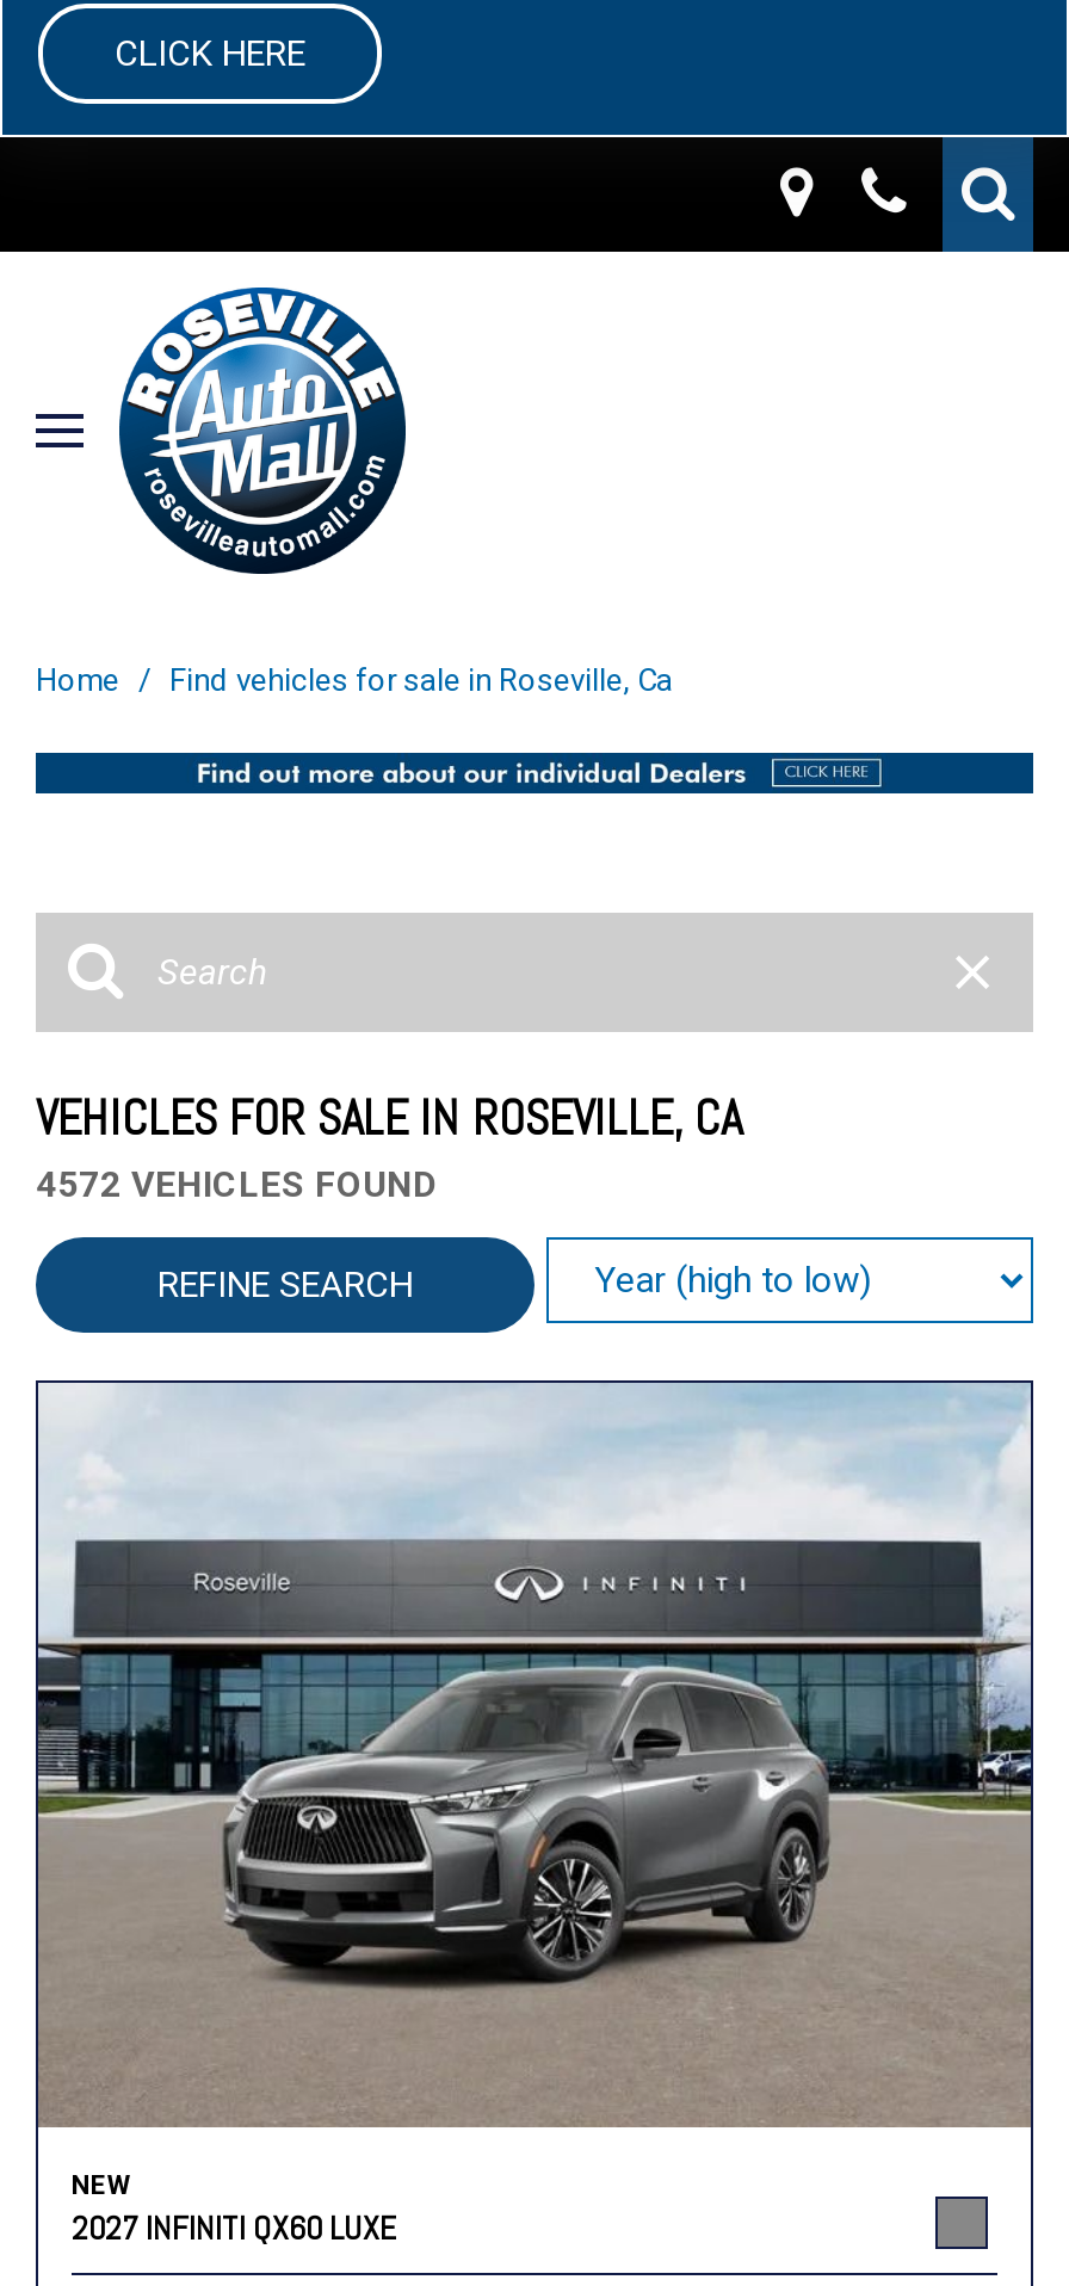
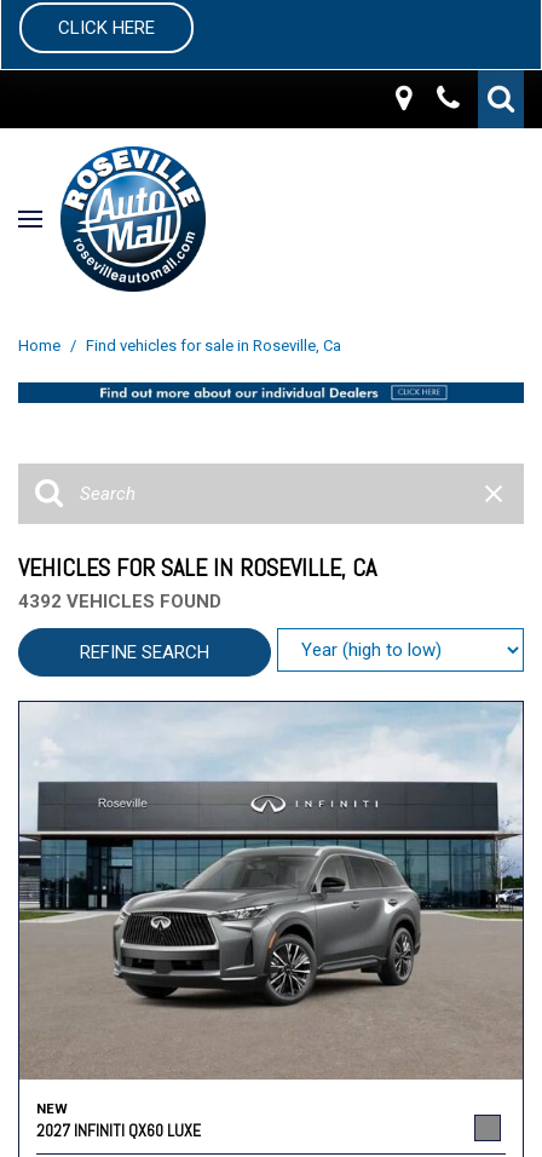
[36,1164,437,1207] 4572 VEHICLES FOUND -> [18,591,221,613] 4392 VEHICLES FOUND

